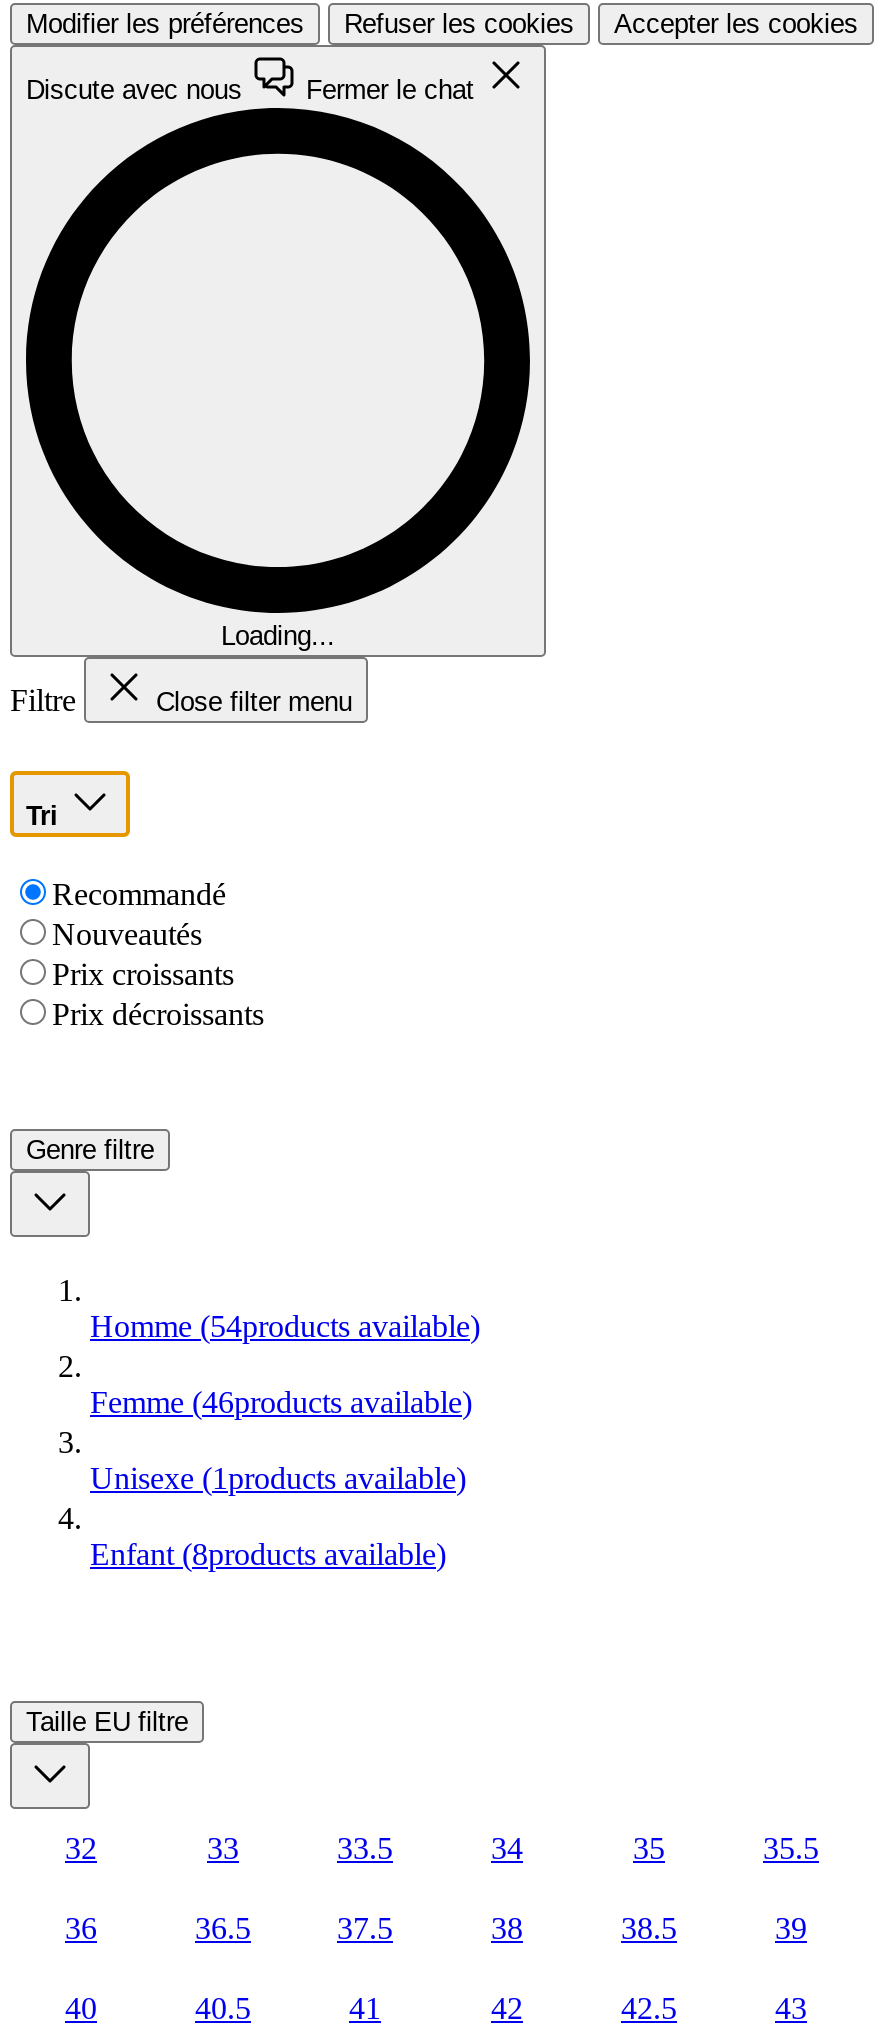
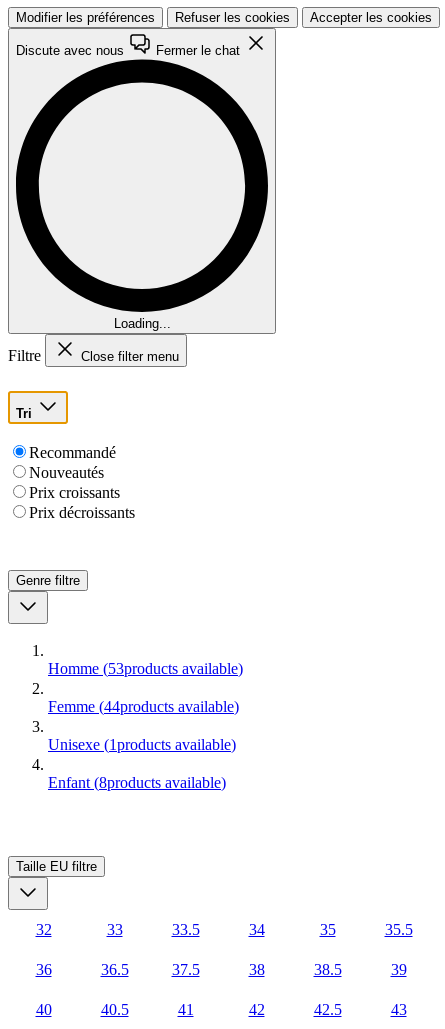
[90,1309,480,1343] Homme (54products available) -> [48,660,243,677] Homme (53products available)
[90,1385,472,1419] Femme (46products available) -> [48,698,239,715] Femme (44products available)

